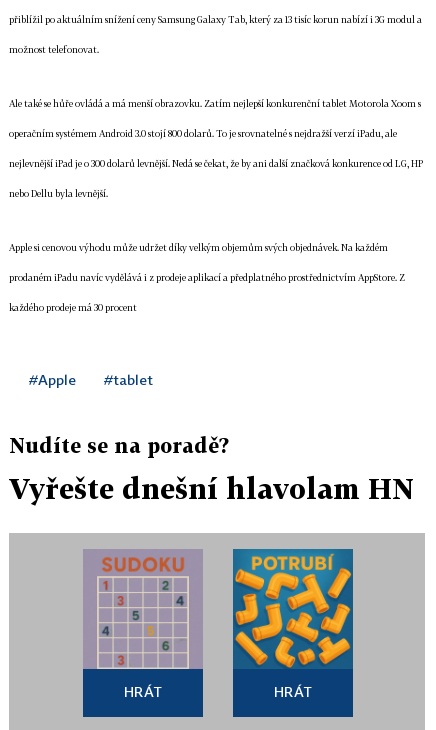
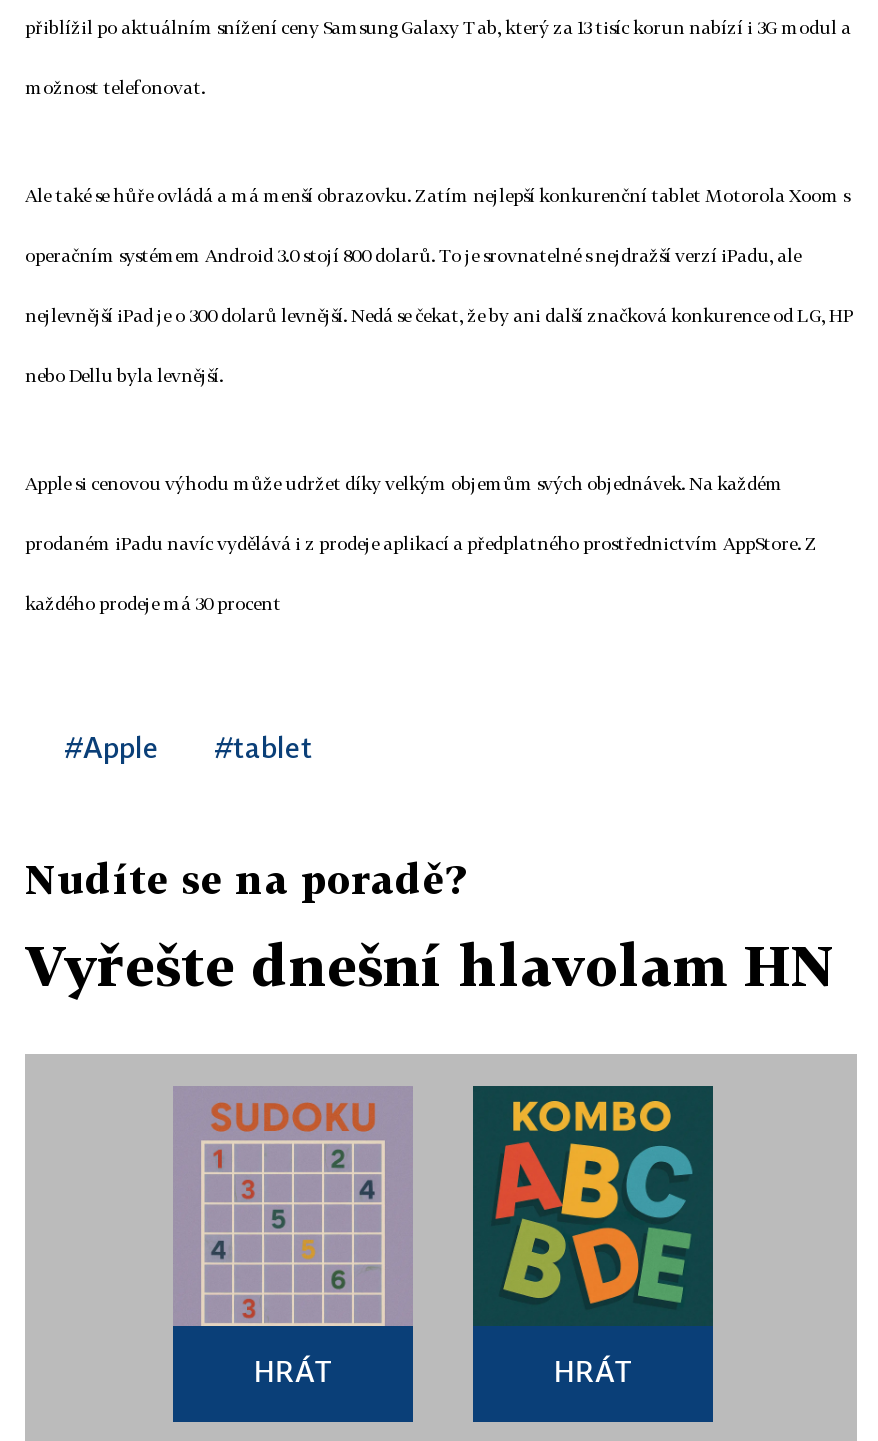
[233,549,353,669] [image] -> [473,1086,713,1326] [image]

